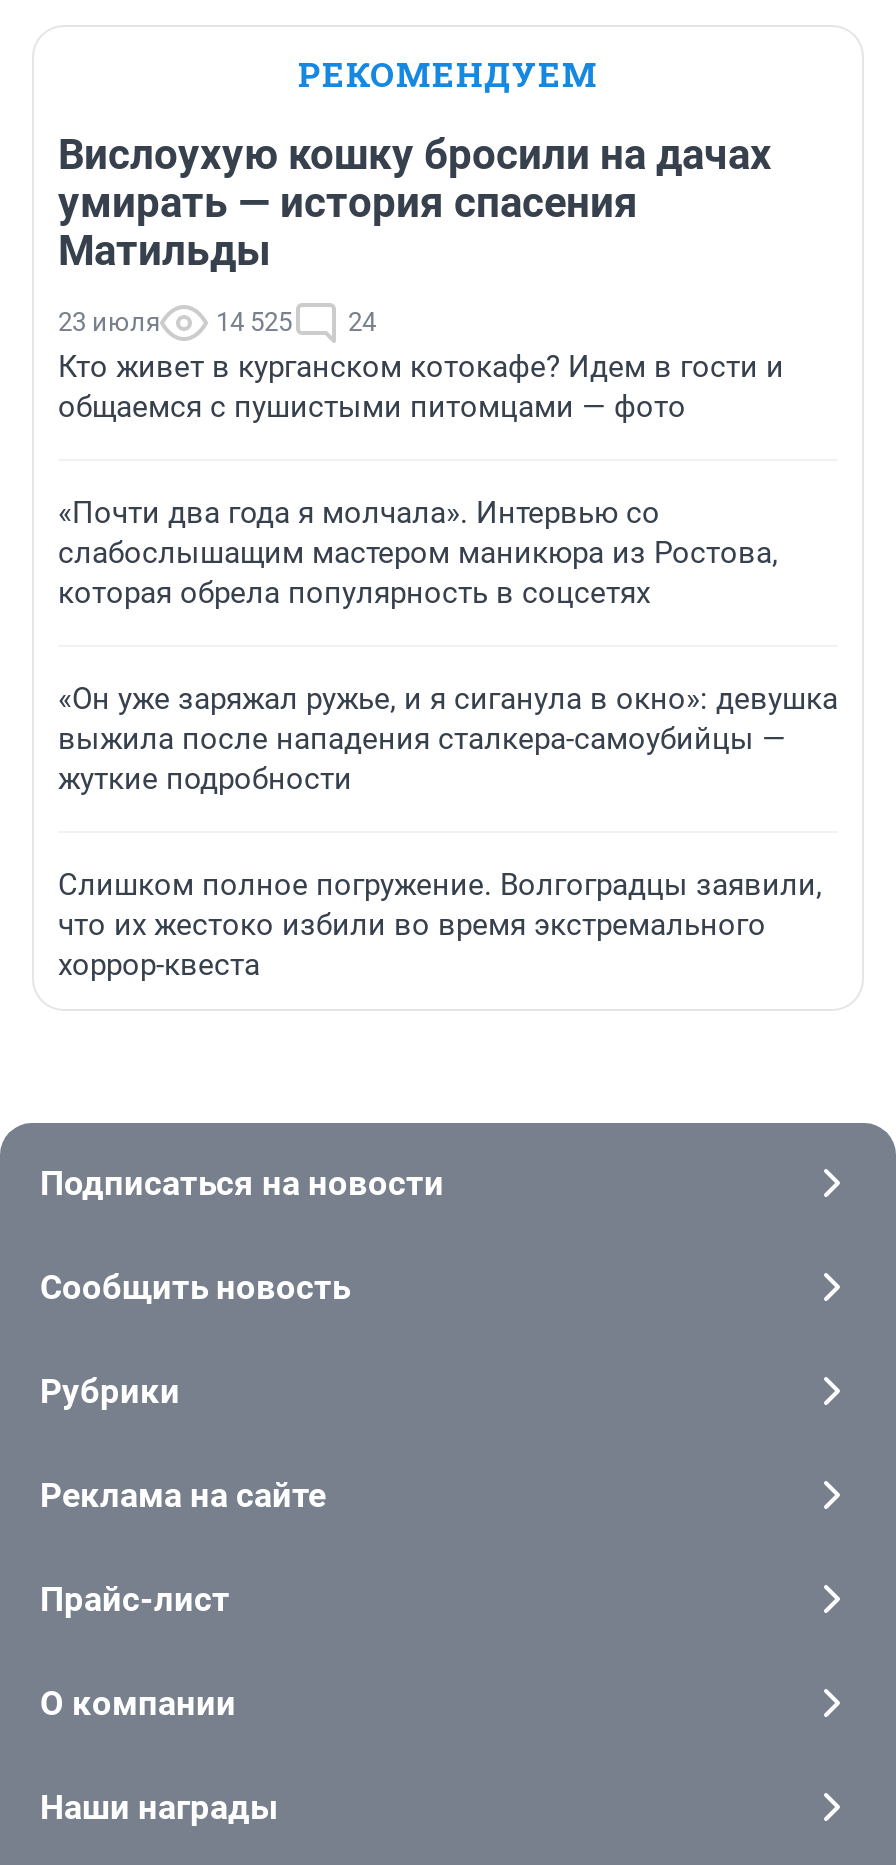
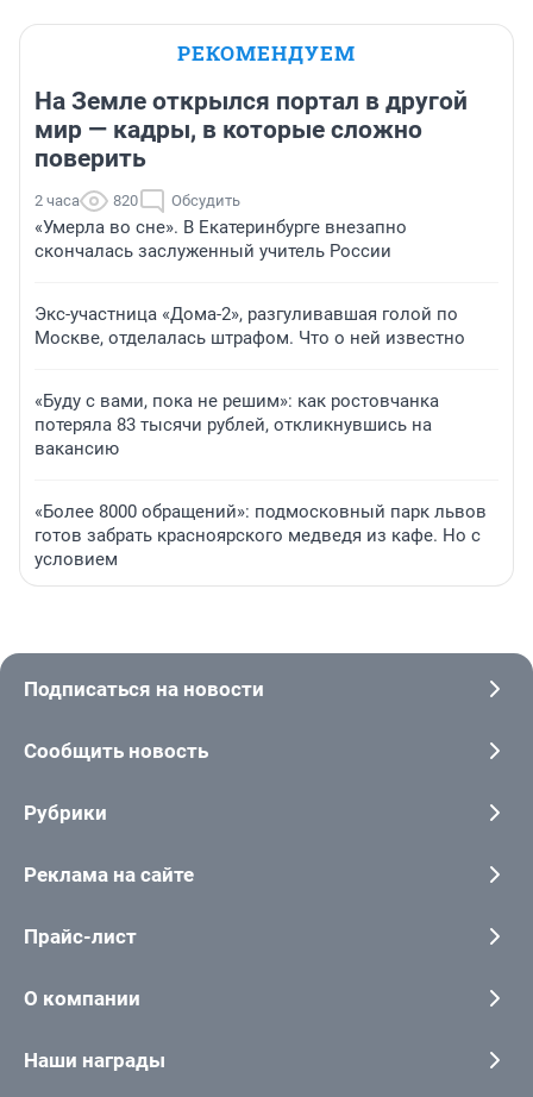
[58,131,772,275] Вислоухую кошку бросили на дачах | умирать — история спасения | Матильды -> [35,87,468,173] На Земле открылся портал в другой | мир — кадры, в которые сложно | поверить
[58,307,784,425] 23 июля | 14 525 | 24 | Кто живет в курганском котокафе? Идем в гости и | общаемся с пушистыми питомцами — фото -> [35,192,407,262] 2 часа | 820 | Обсудить | «Умерла во сне». В Екатеринбурге внезапно | скончалась заслуженный учитель России
[58,495,778,611] «Почти два года я молчала». Интервью со | слабослышащим мастером маникюра из Ростова, | которая обрела популярность в соцсетях -> [35,304,465,349] Экс-участница «Дома-2», разгуливавшая голой по | Москве, отделалась штрафом. Что о ней известно
[58,681,838,797] «Он уже заряжал ружье, и я сиганула в окно»: девушка | выжила после нападения сталкера-самоубийцы — | жуткие подробности -> [35,390,439,459] «Буду с вами, пока не решим»: как ростовчанка | потеряла 83 тысячи рублей, откликнувшись на | вакансию
[58,867,822,983] Слишком полное погружение. Волгоградцы заявили, | что их жестоко избили во время экстремального | хоррор-квеста -> [35,501,487,570] «Более 8000 обращений»: подмосковный парк львов | готов забрать красноярского медведя из кафе. Но с | условием

